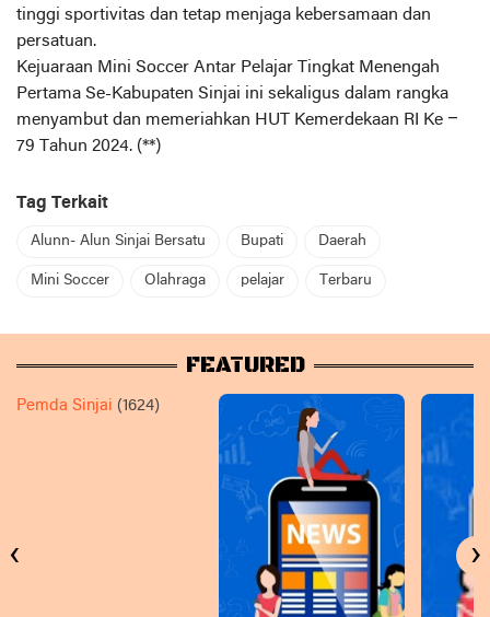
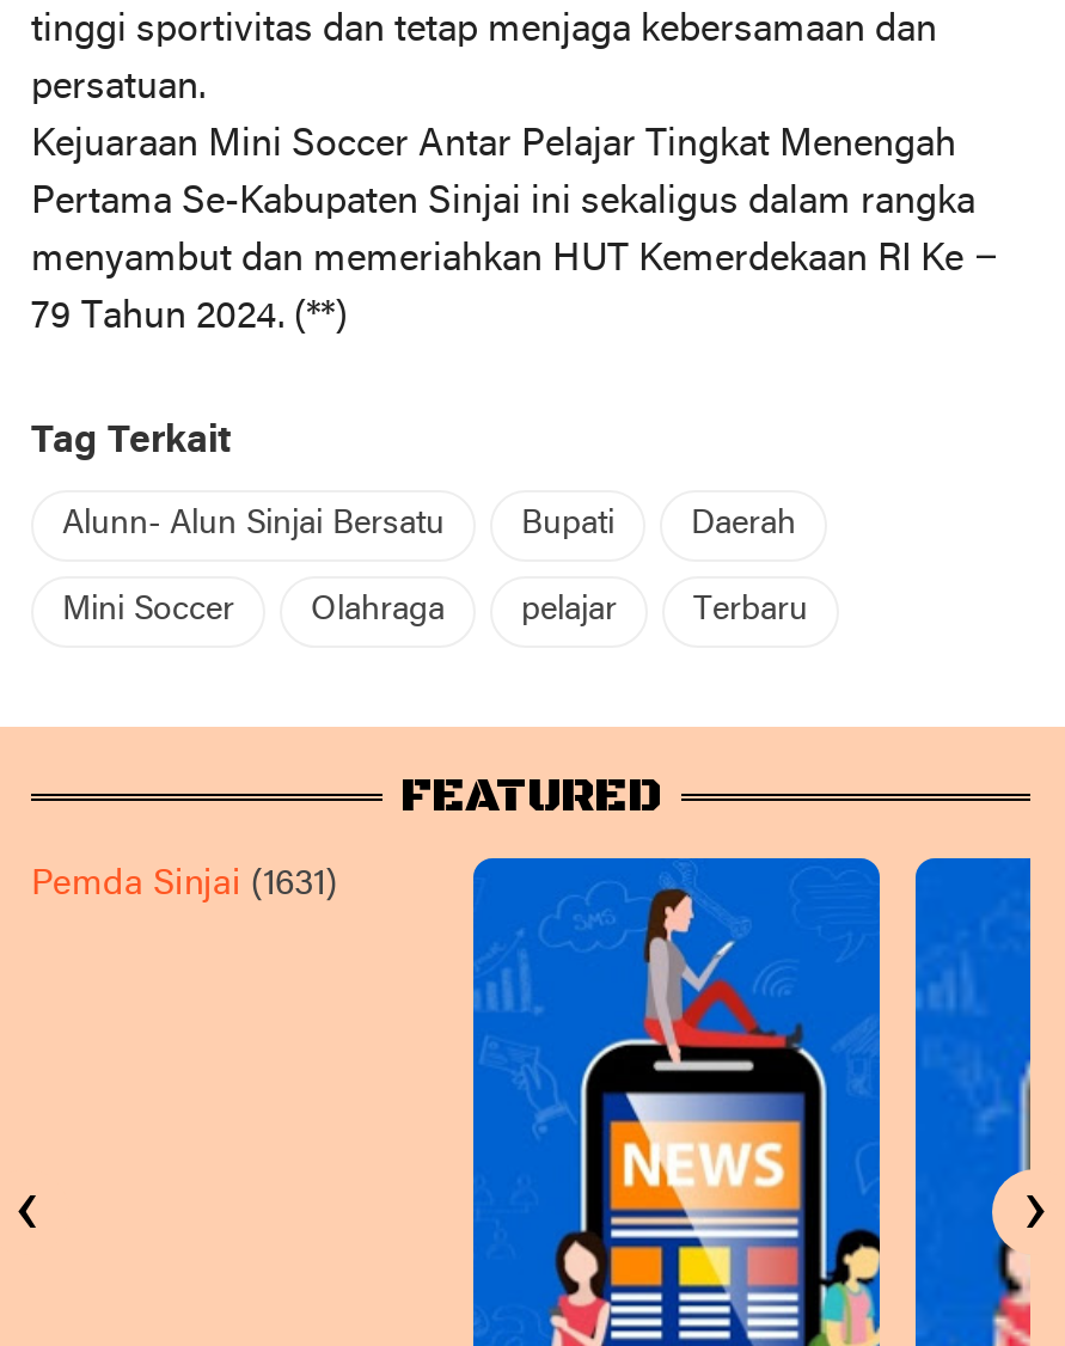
[16,397,160,415] Pemda Sinjai (1624) -> [31,865,337,904] Pemda Sinjai (1631)

